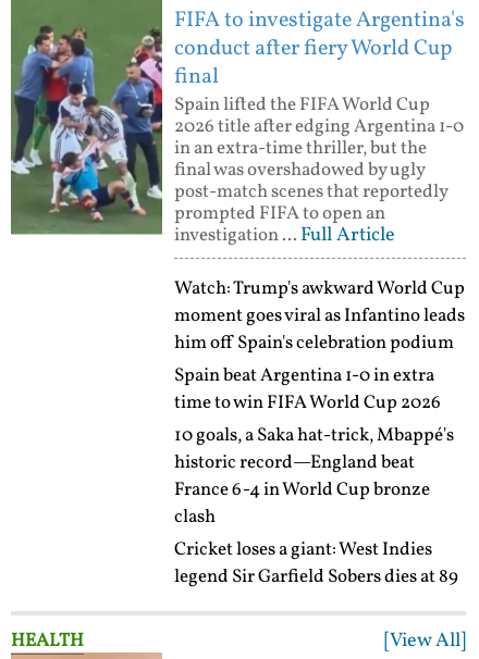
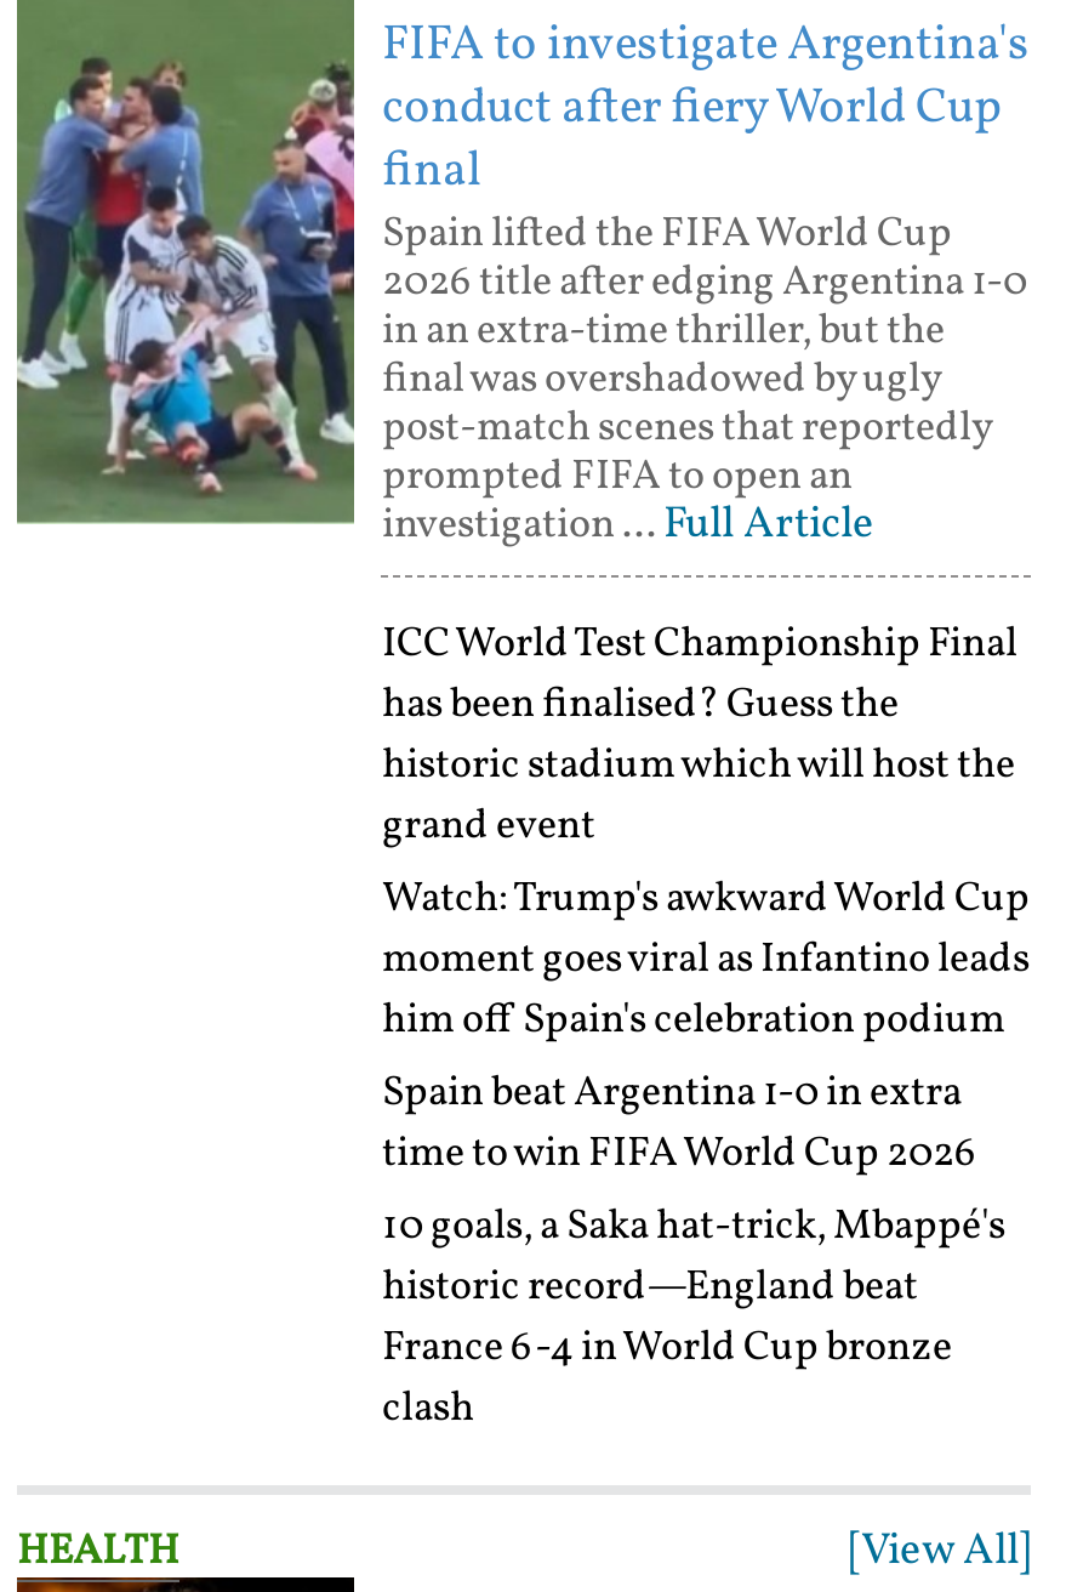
none -> [382,616,1017,854] ICC World Test Championship Final | has been finalised? Guess the | historic stadium which will host the | grand event
moved [175,276,465,530] -> [382,871,1030,1437]: Watch: Trump's awkward World Cup | moment goes viral as Infantino leads | him off Spain's celebration podium | ... | France 6-4 in World Cup bronze | clash
[175,537,459,589] Cricket loses a giant: West Indies | legend Sir Garfield Sobers dies at 89 -> none

